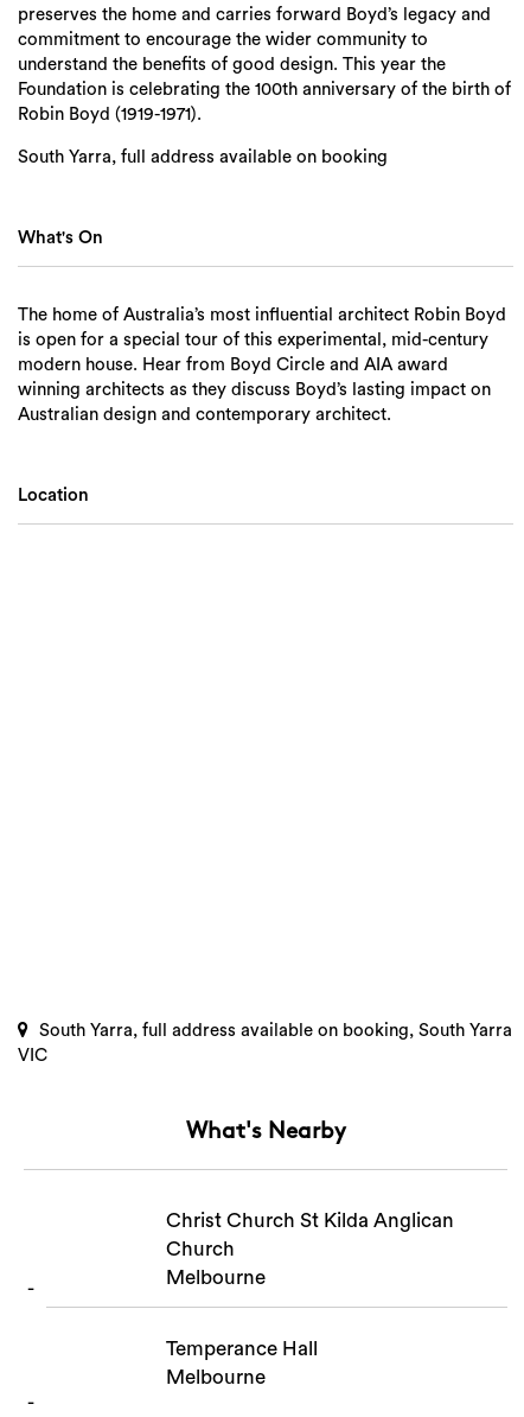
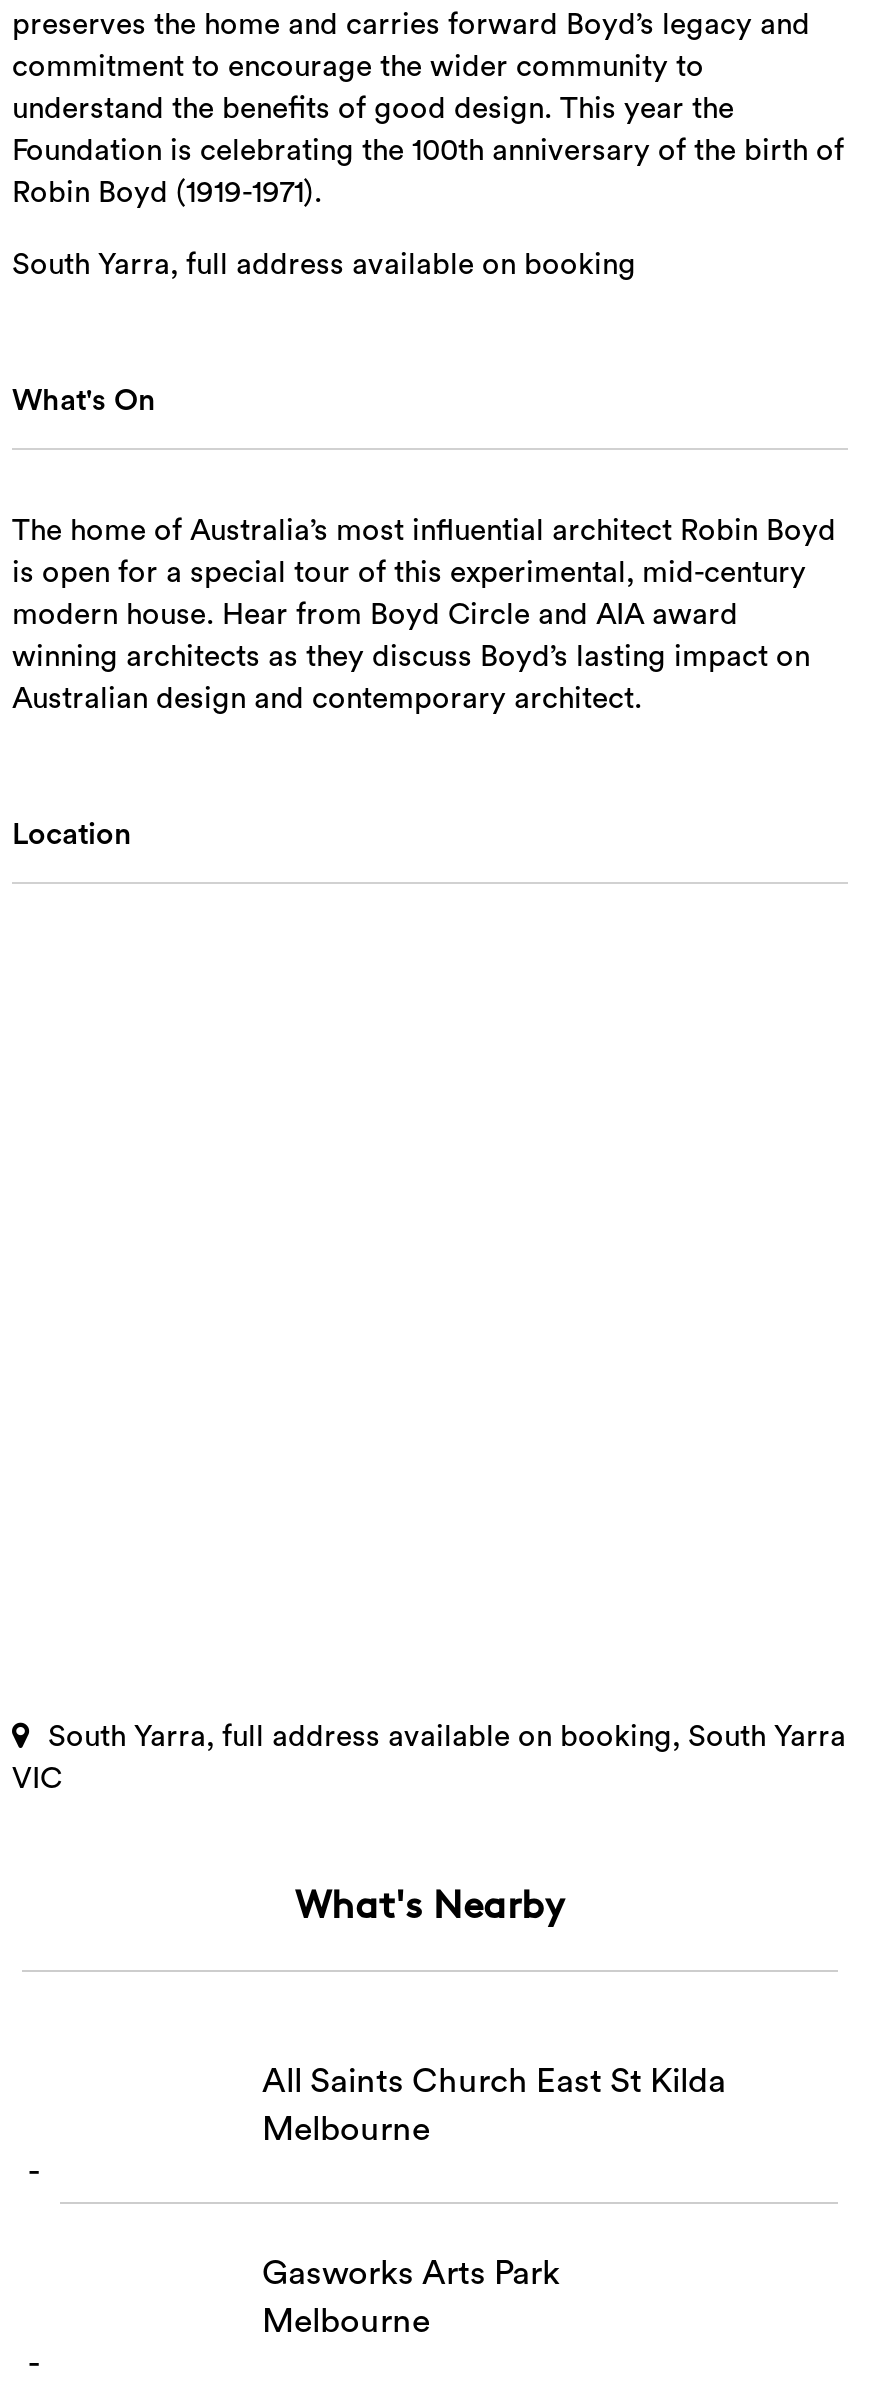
[166,1211,454,1259] Christ Church St Kilda Anglican | Church -> [262,2064,726,2098] All Saints Church East St Kilda
[166,1339,318,1359] Temperance Hall -> [262,2256,560,2290] Gasworks Arts Park

